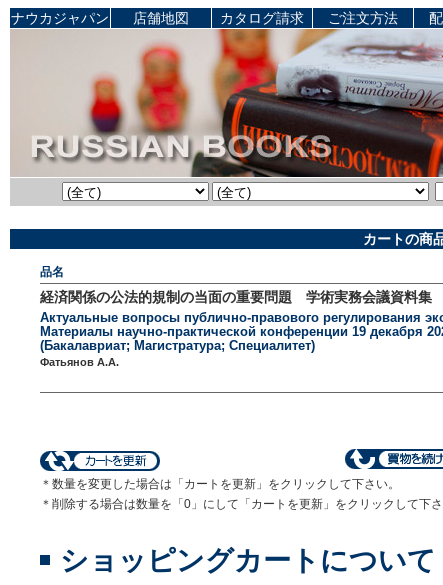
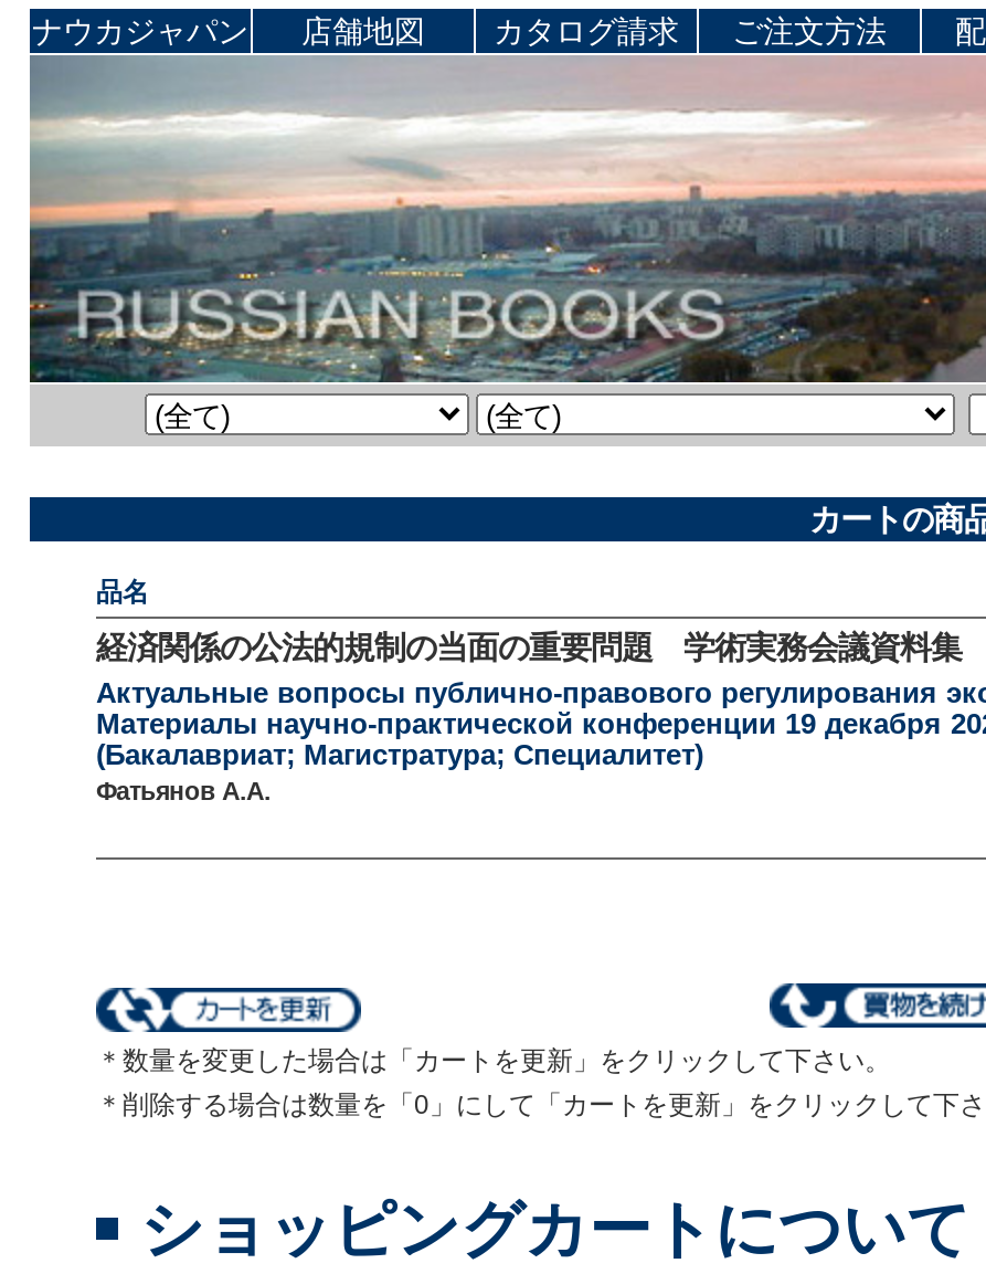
[10,29,440,178] [image] -> [28,55,979,385] [image]

